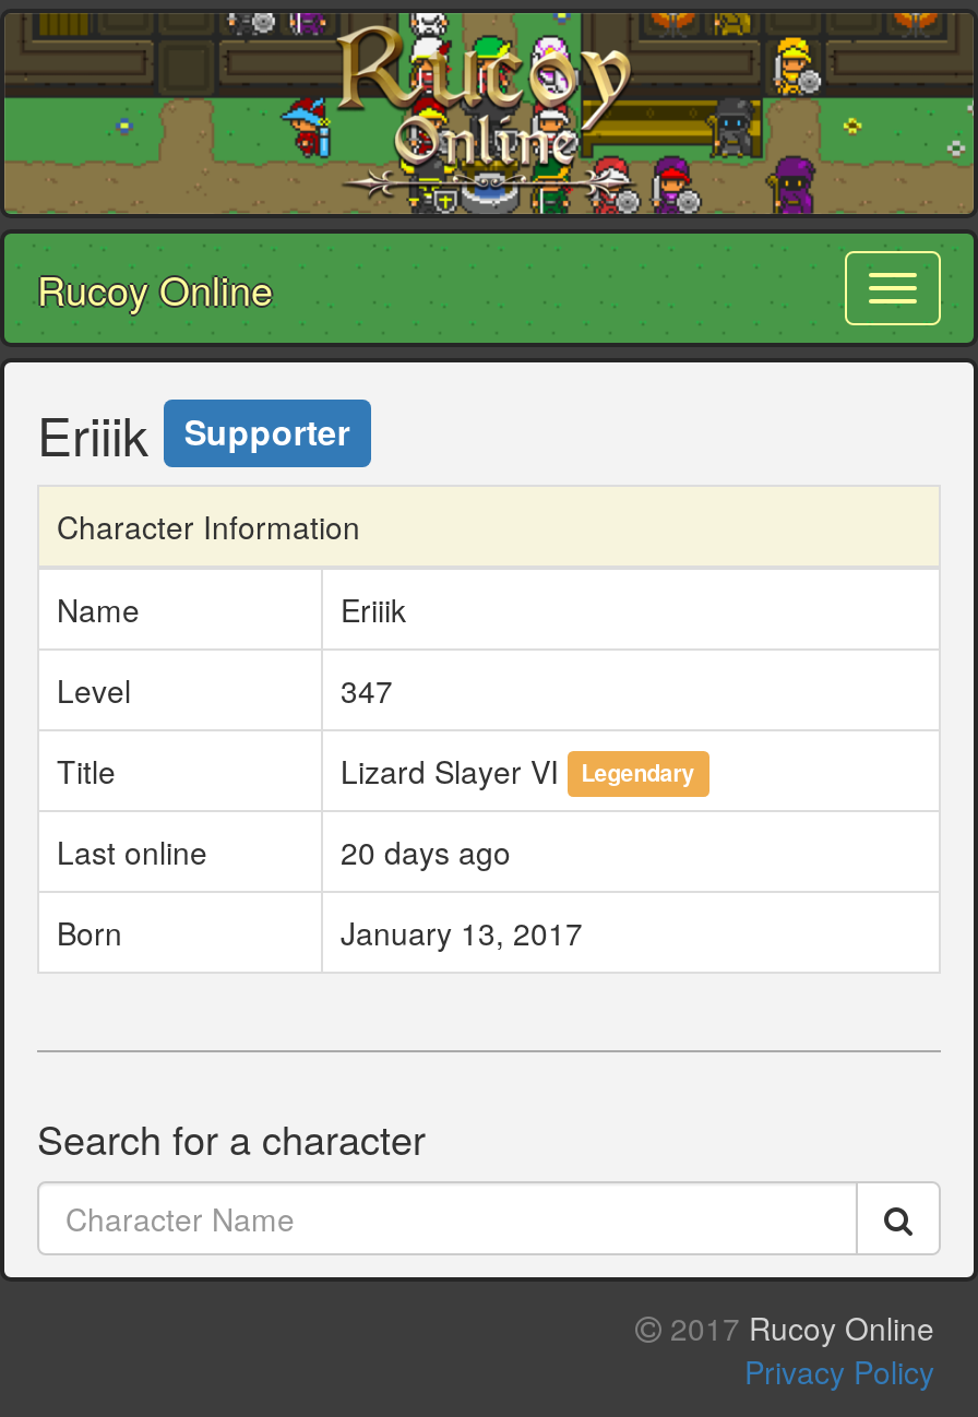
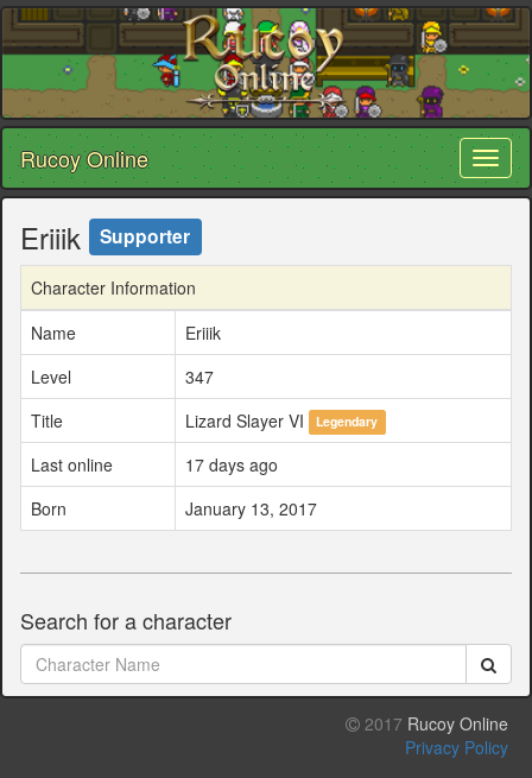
[341,829,511,872] 20 days ago -> [185,452,278,476] 17 days ago

